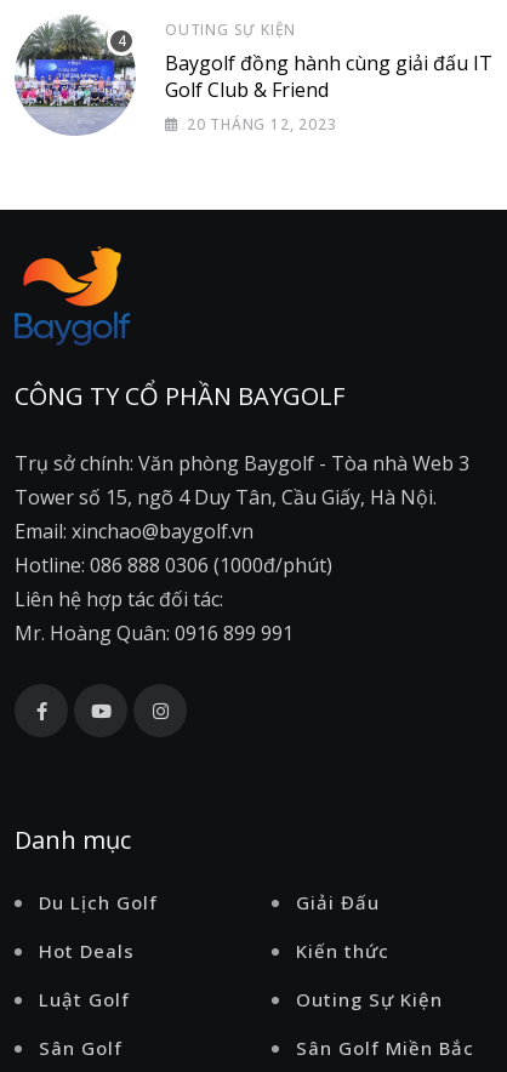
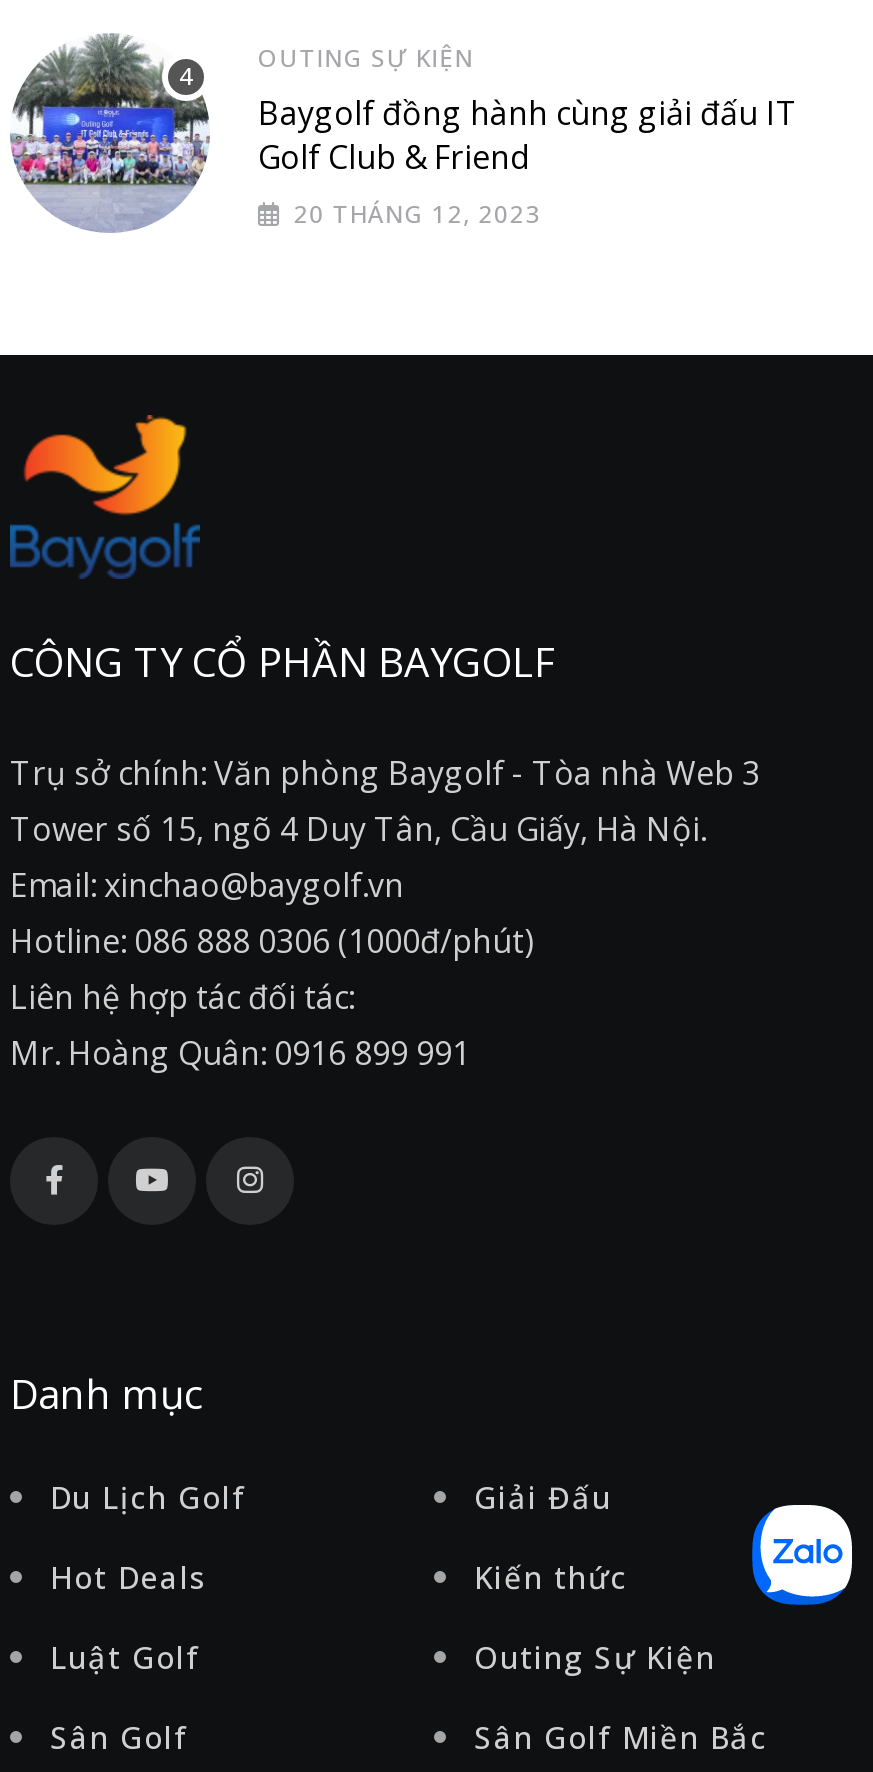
none -> [750,1502,854,1608] [image]

